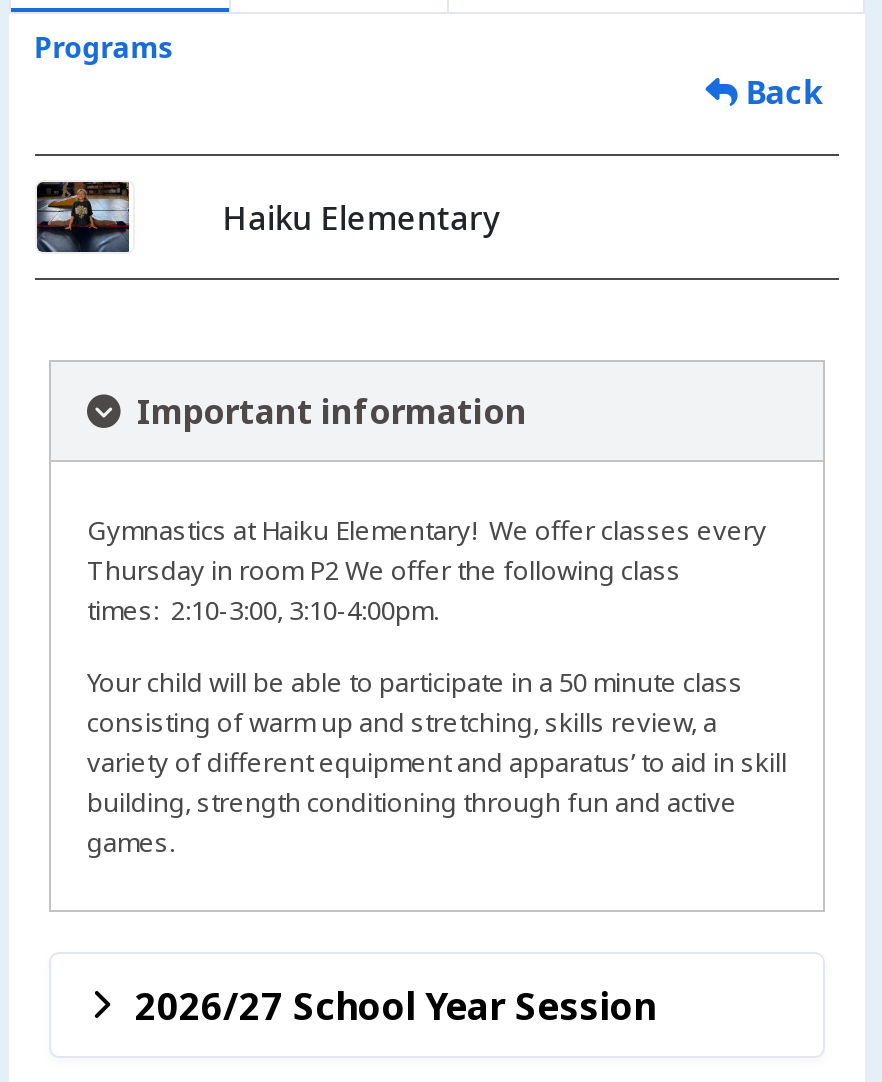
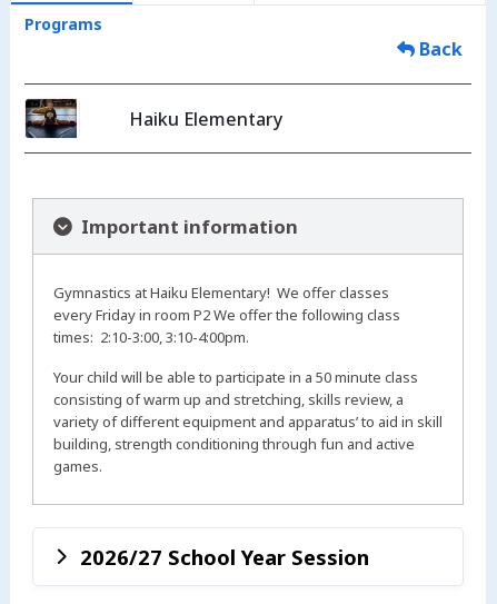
[87,512,767,588] Gymnastics at Haiku Elementary! We offer classes every | Thursday in room P2 We offer the following class -> [53,283,400,325] Gymnastics at Haiku Elementary! We offer classes | every Friday in room P2 We offer the following class

